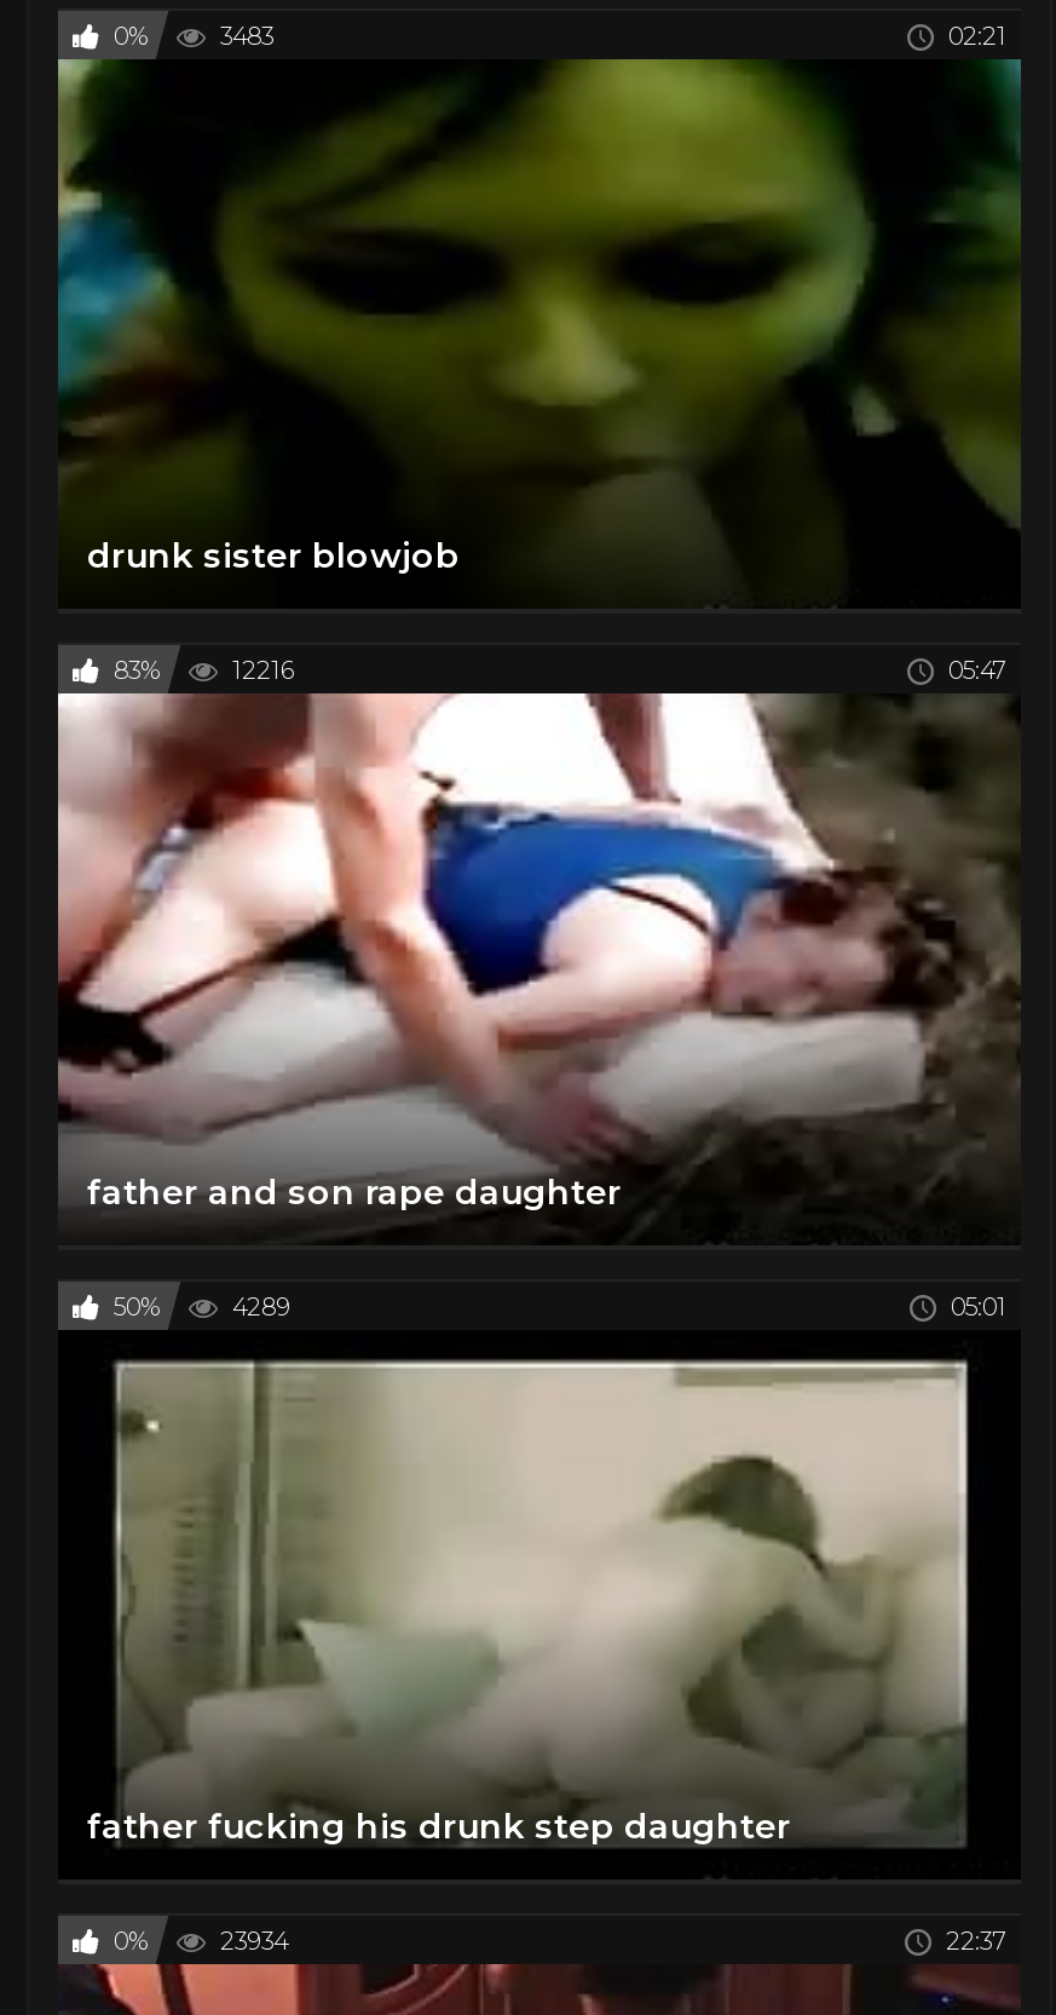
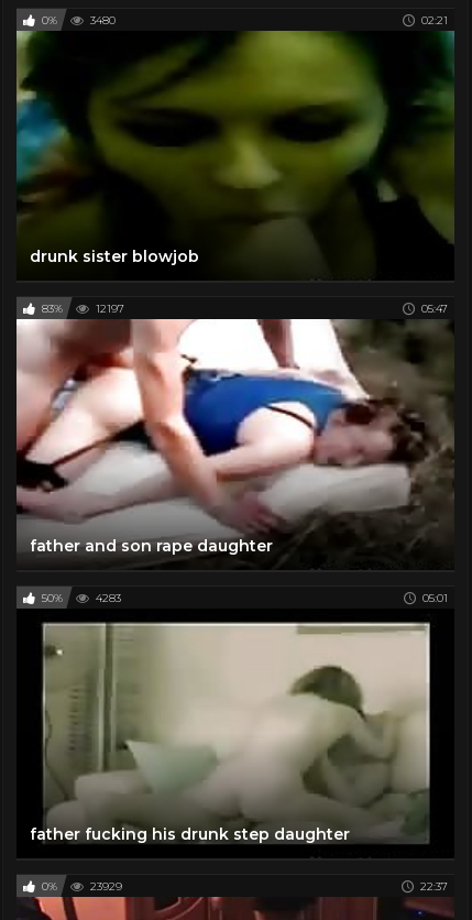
[220,20,273,51] 3483 -> [90,13,116,27] 3480
[232,655,295,686] 12216 -> [96,302,124,316] 12197
[232,1290,290,1322] 4289 -> [96,590,121,605] 4283
[220,1925,288,1957] 23934 -> [90,879,122,894] 23929

